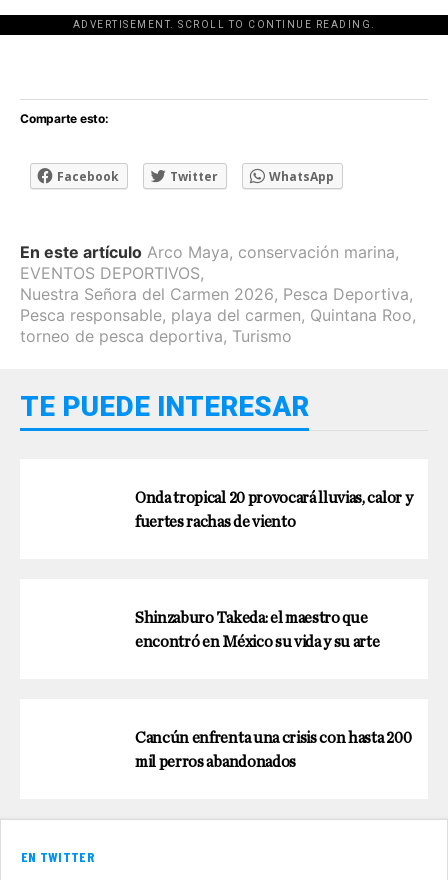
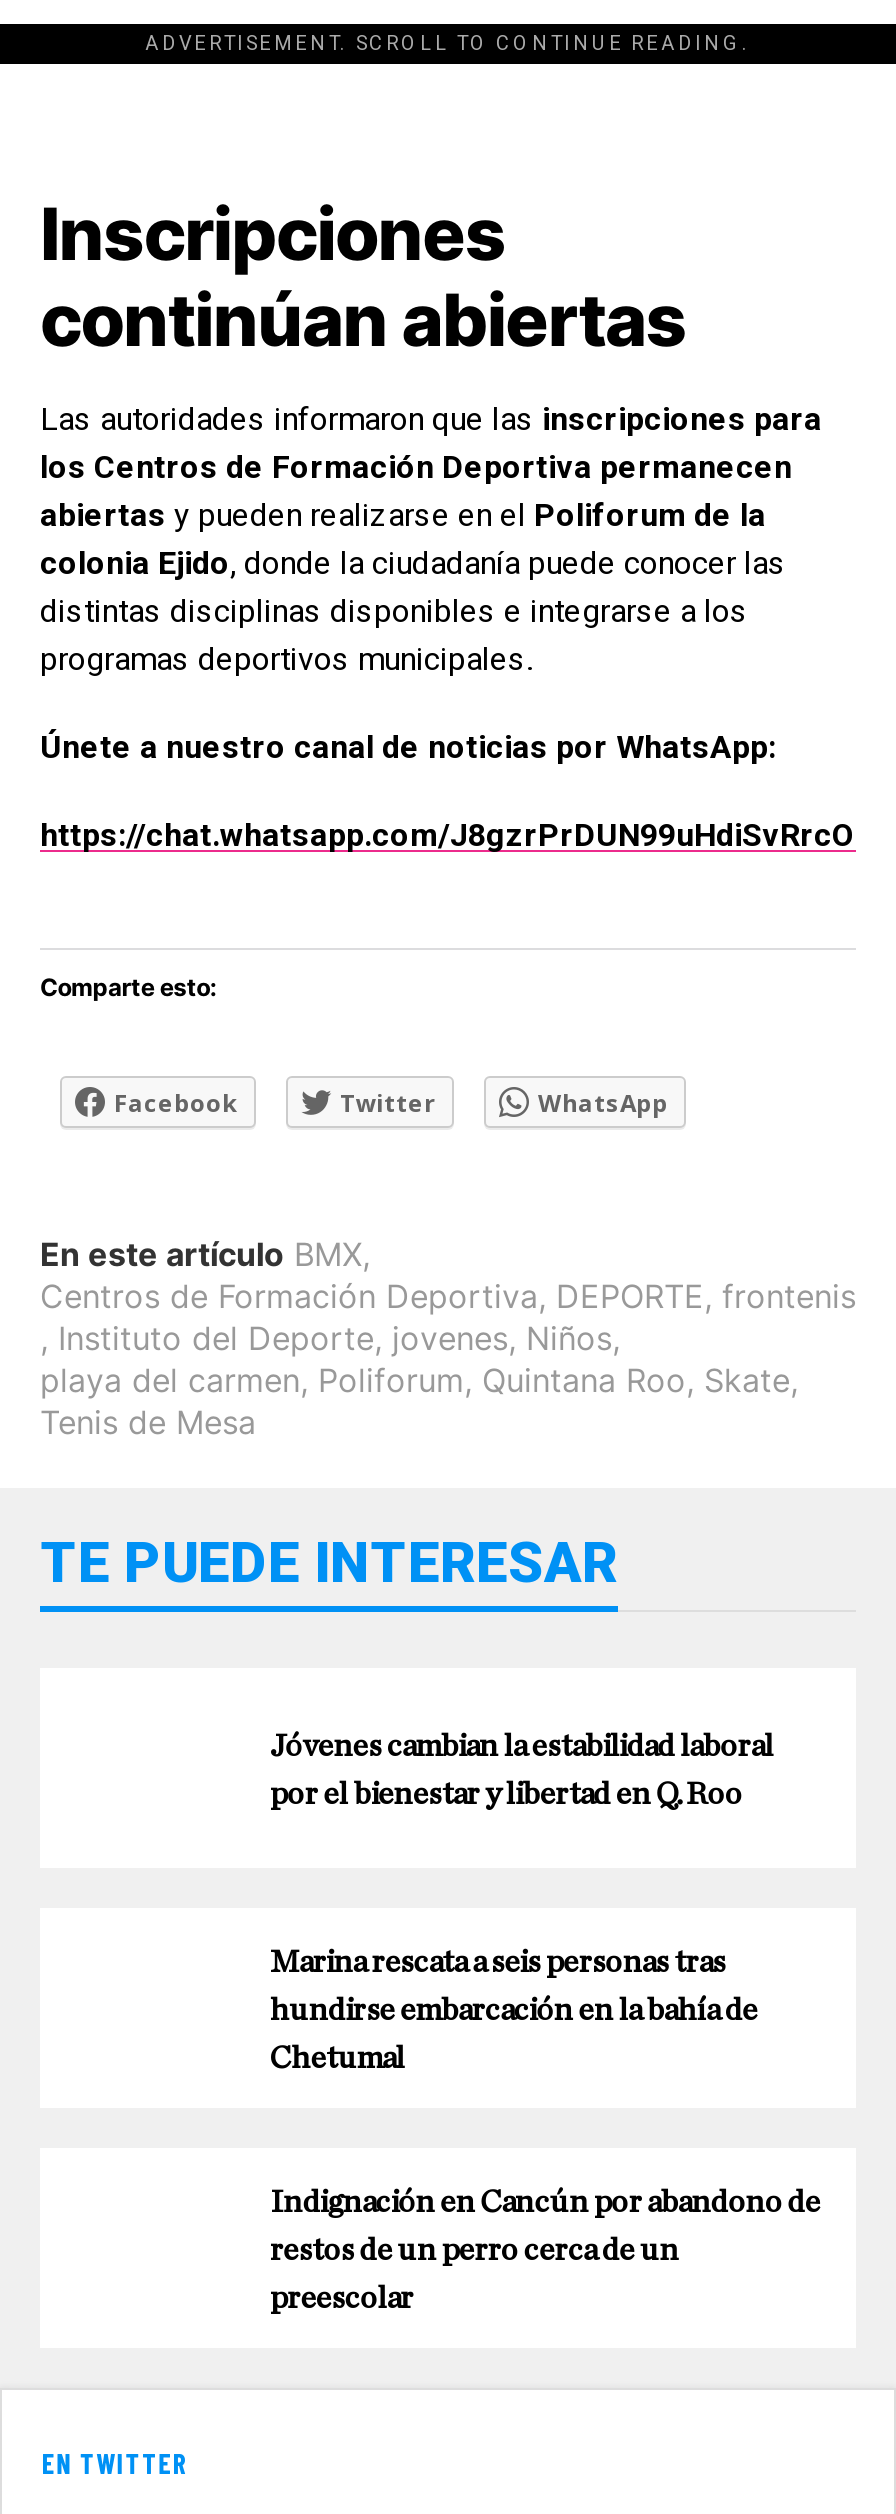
none -> [40,191,856,855] Inscripciones | continúan abiertas | Las autoridades informaron que las inscripciones para | los Centros de Formación Deportiva permanecen | abiertas y pueden realizarse en el Poliforum de la | colonia Ejido, donde la ciudadanía puede conocer las | distintas disciplinas disponibles e integrarse a los | programas deportivos municipales. | Únete a nuestro canal de noticias por WhatsApp: | https://chat.whatsapp.com/J8gzrPrDUN99uHdiSvRrcO
[20,242,416,346] En este artículo Arco Maya, conservación marina, | EVENTOS DEPORTIVOS, | Nuestra Señora del Carmen 2026, Pesca Deportiva, | Pesca responsable, playa del carmen, Quintana Roo, | torneo de pesca deportiva, Turismo -> [40,1235,856,1443] En este artículo BMX, | Centros de Formación Deportiva, DEPORTE, frontenis | , Instituto del Deporte, jovenes, Niños, | playa del carmen, Poliforum, Quintana Roo, Skate, | Tenis de Mesa
[135,490,412,530] Onda tropical 20 provocará lluvias, calor y | fuertes rachas de viento -> [270,1731,774,1811] Jóvenes cambian la estabilidad laboral | por el bienestar y libertad en Q. Roo
[135,610,379,650] Shinzaburo Takeda: el maestro que | encontró en México su vida y su arte -> [270,1947,758,2075] Marina rescata a seis personas tras | hundirse embarcación en la bahía de | Chetumal
[135,730,411,770] Cancún enfrenta una crisis con hasta 200 | mil perros abandonados -> [270,2187,820,2315] Indignación en Cancún por abandono de | restos de un perro cerca de un | preescolar

